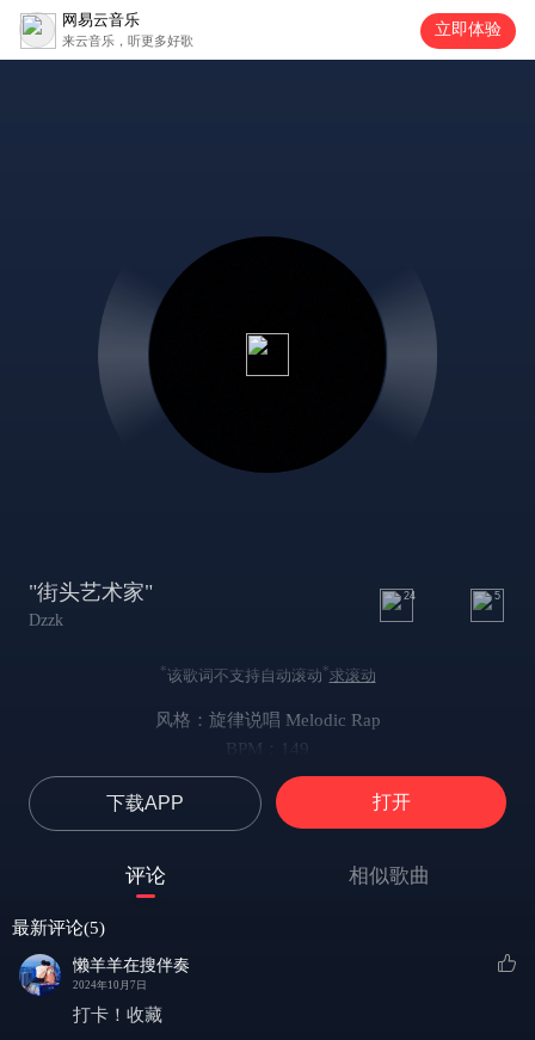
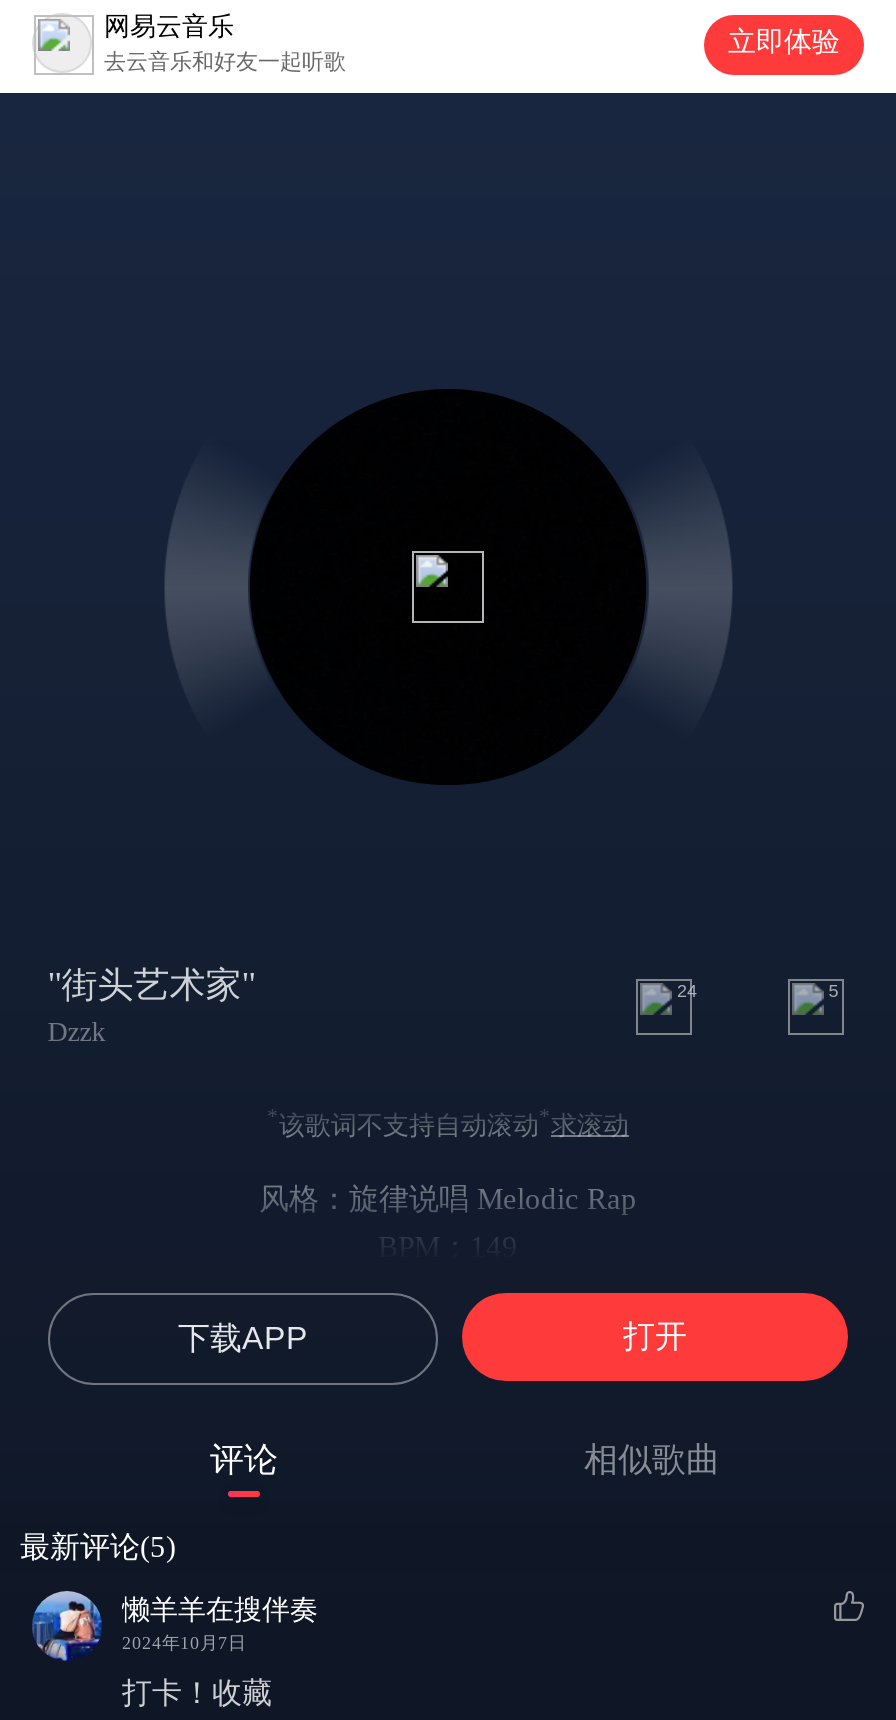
[62,33,193,48] 来云音乐，听更多好歌 -> [104,49,346,73] 去云音乐和好友一起听歌

